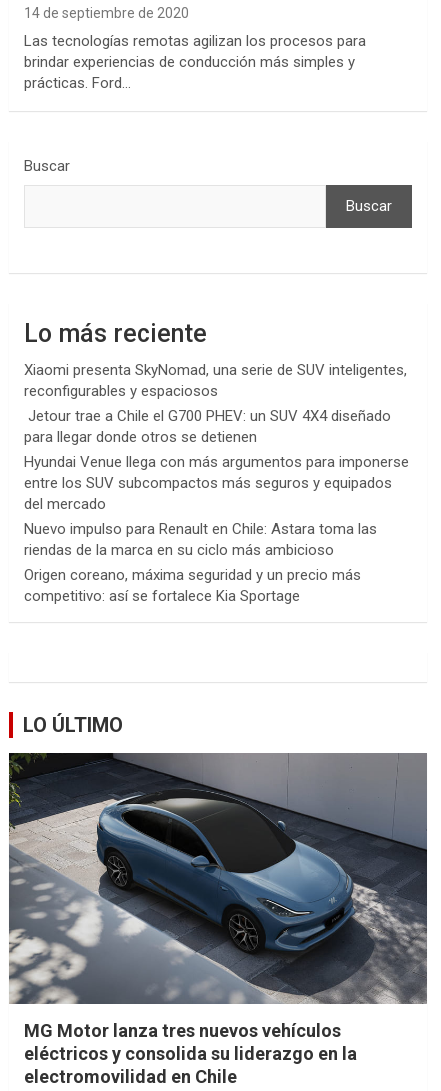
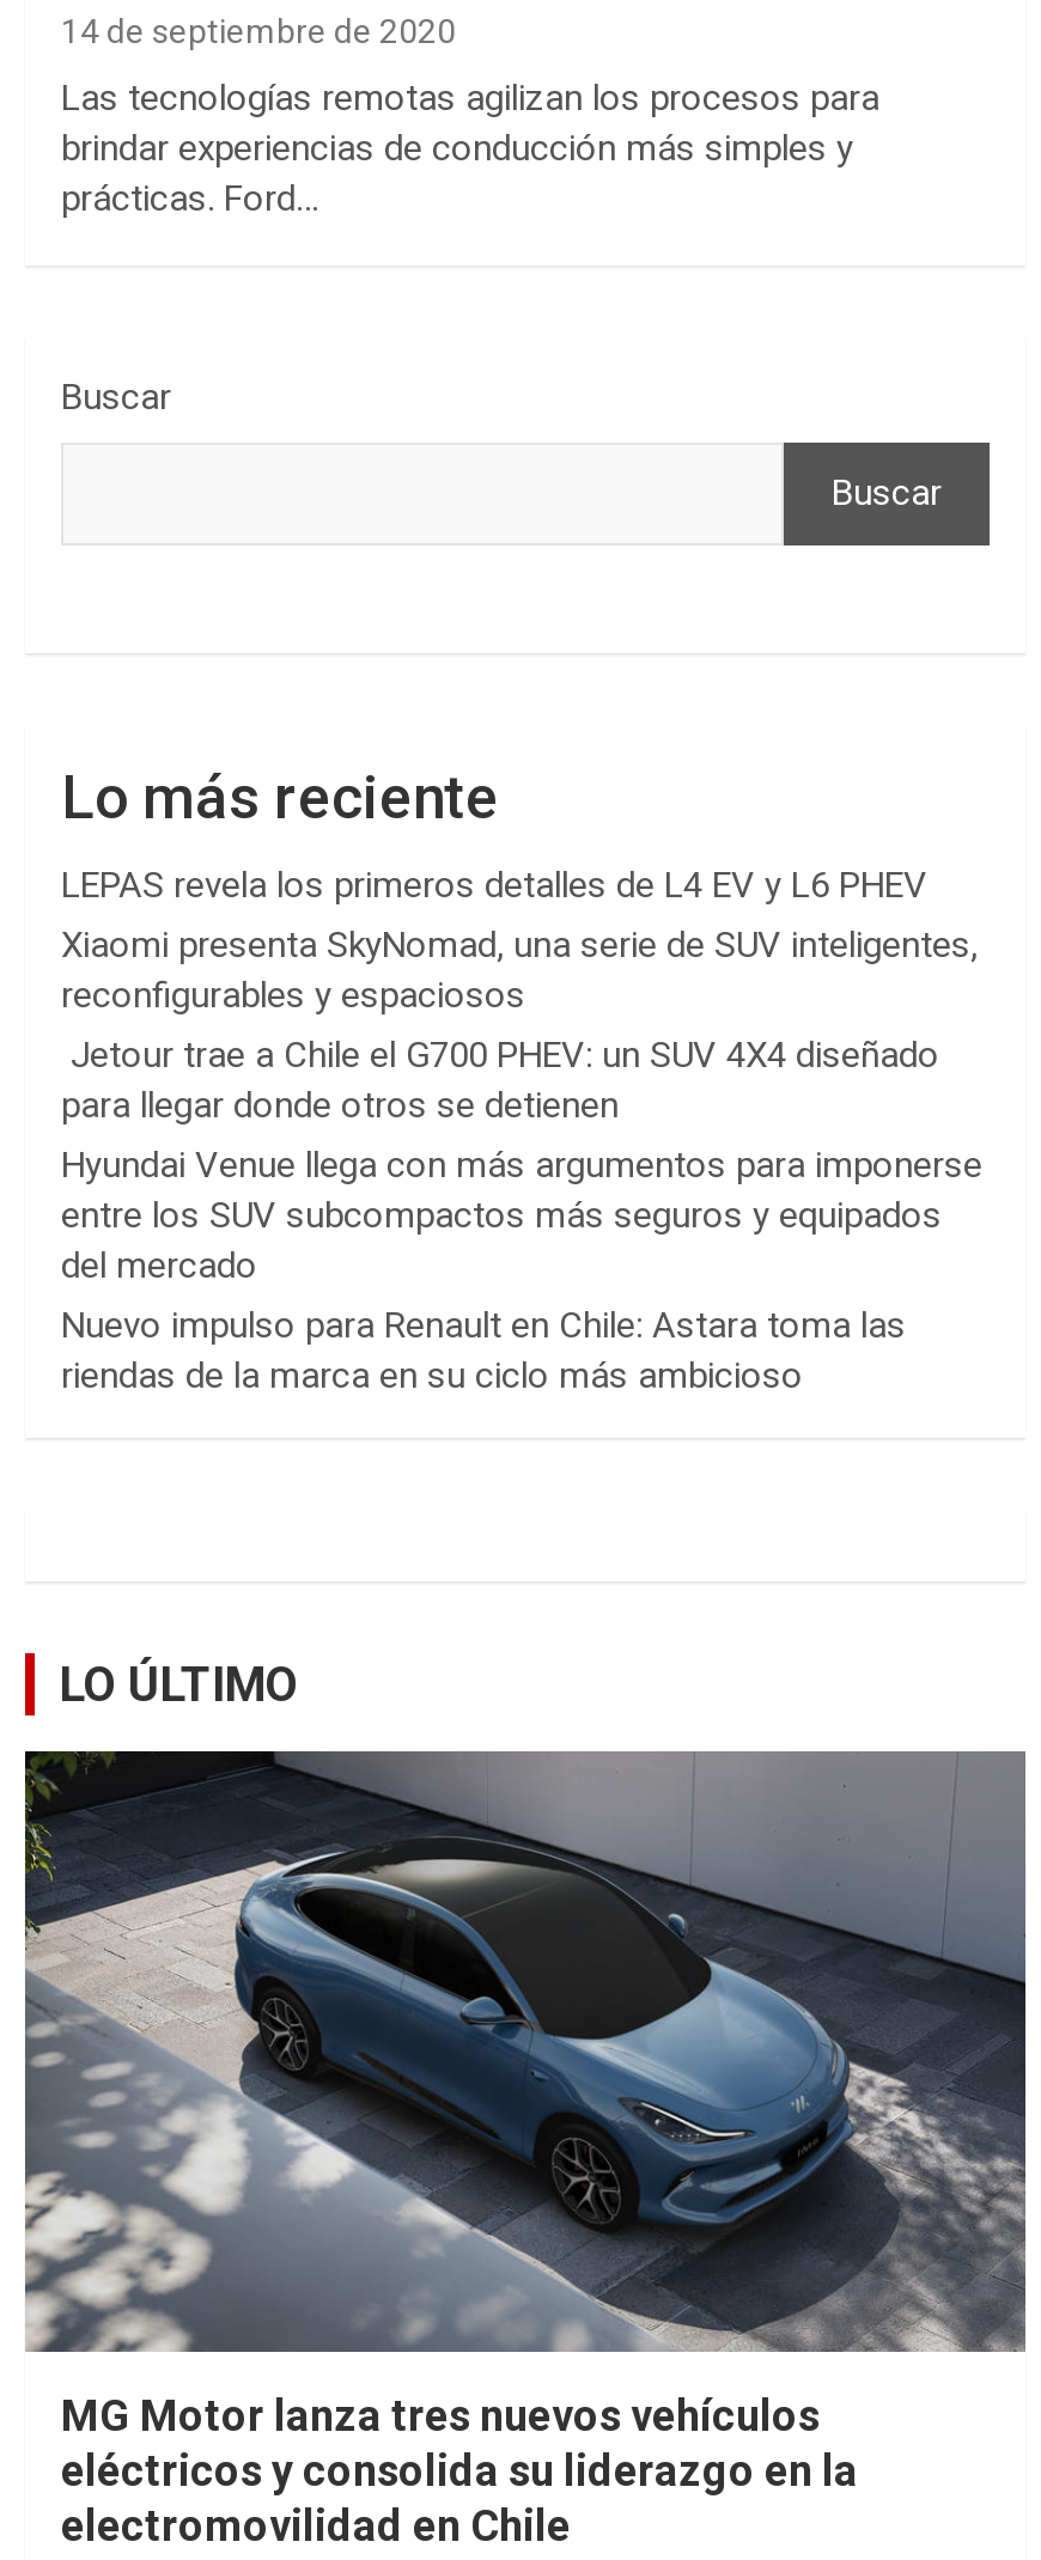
none -> [61,863,927,906] LEPAS revela los primeros detalles de L4 EV y L6 PHEV
moved [24,361,409,559] -> [61,923,982,1397]: Xiaomi presenta SkyNomad, una serie de SUV inteligentes, | reconfigurables y espaciosos | Jetour trae a Chile el G700 PHEV: un SUV 4X4 diseñado | ... | Nuevo impulso para Renault en Chile: Astara toma las | riendas de la marca en su ciclo más ambicioso
[24,566,361,605] Origen coreano, máxima seguridad y un precio más | competitivo: así se fortalece Kia Sportage -> none

